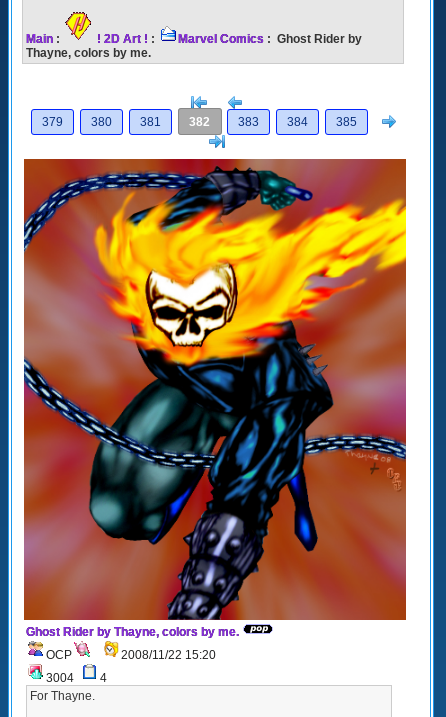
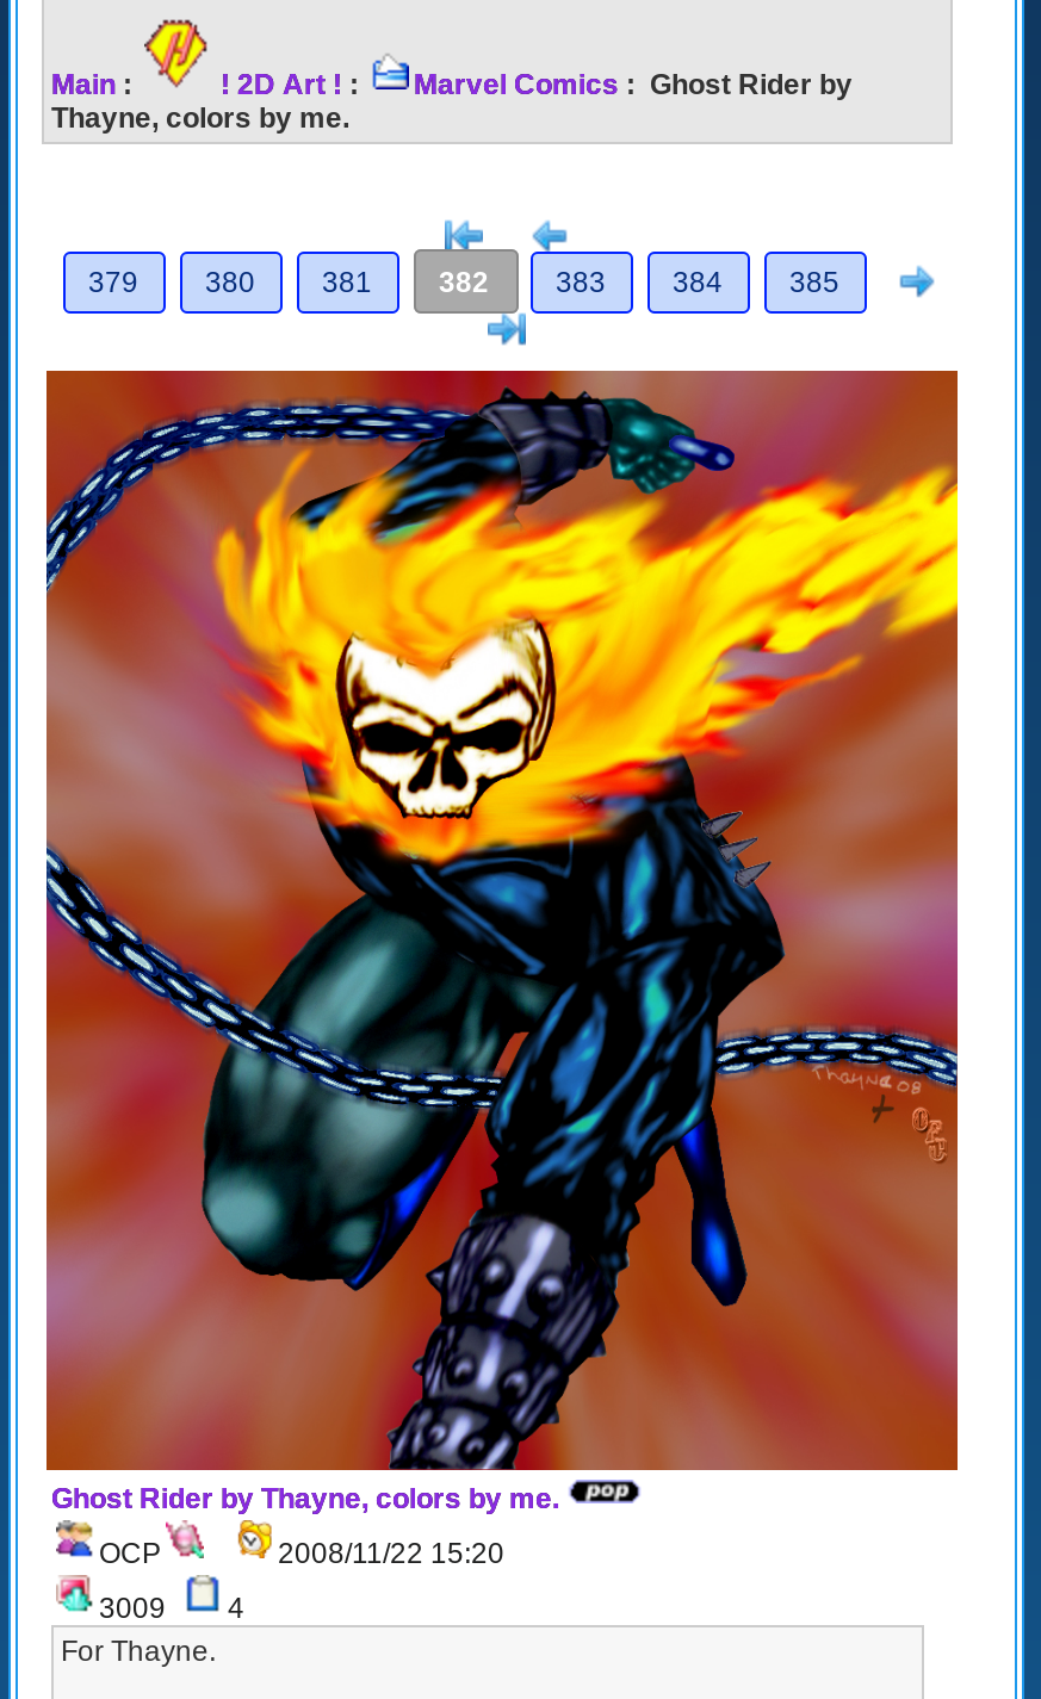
[46,671,119,685] 3004 4 -> [99,1592,273,1625] 3009 4

